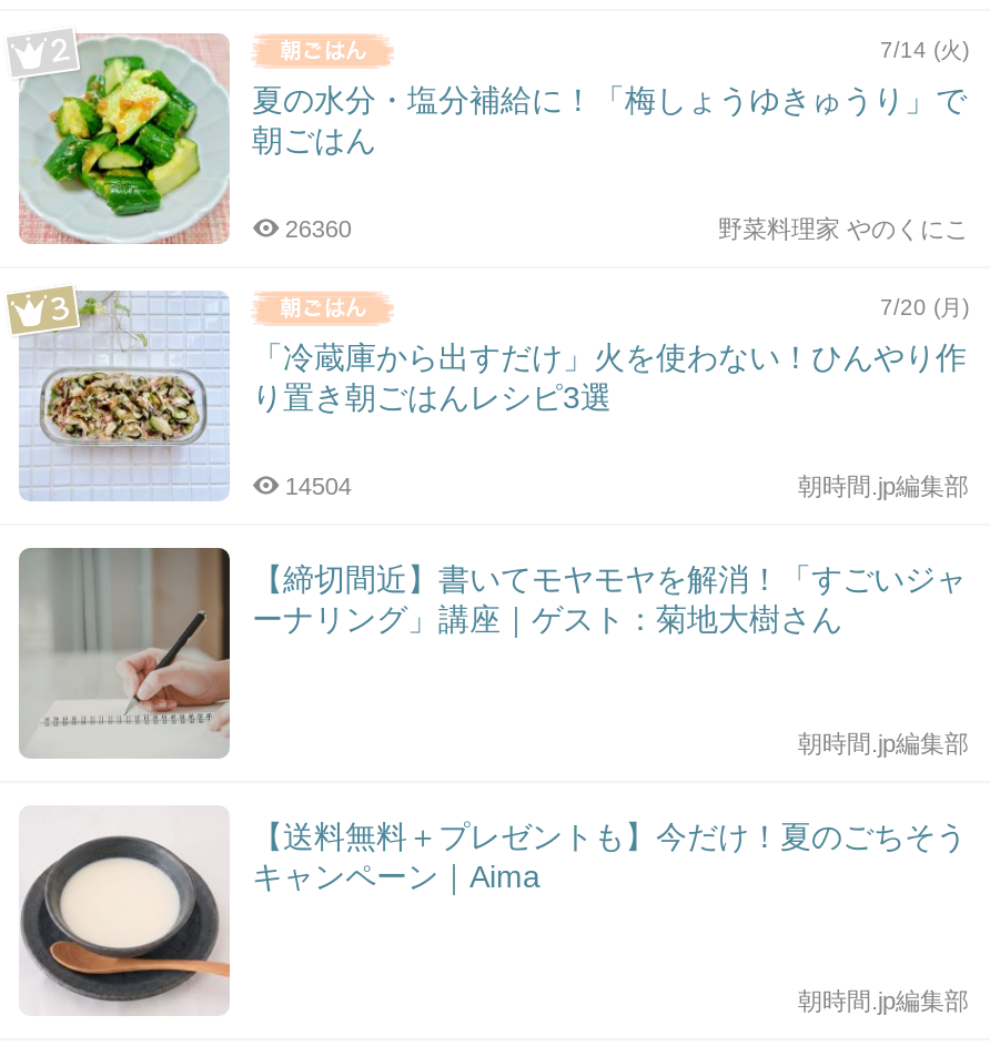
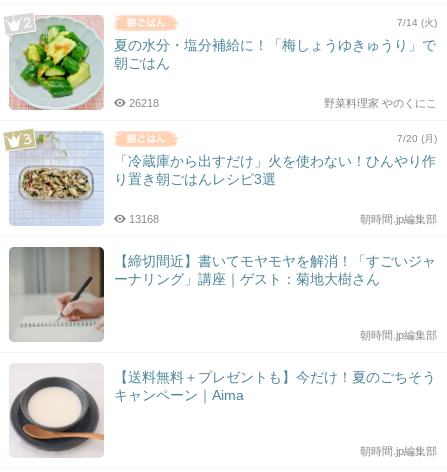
[285,214,352,241] 26360 -> [129,96,159,108] 26218
[285,471,352,498] 14504 -> [129,212,159,224] 13168

